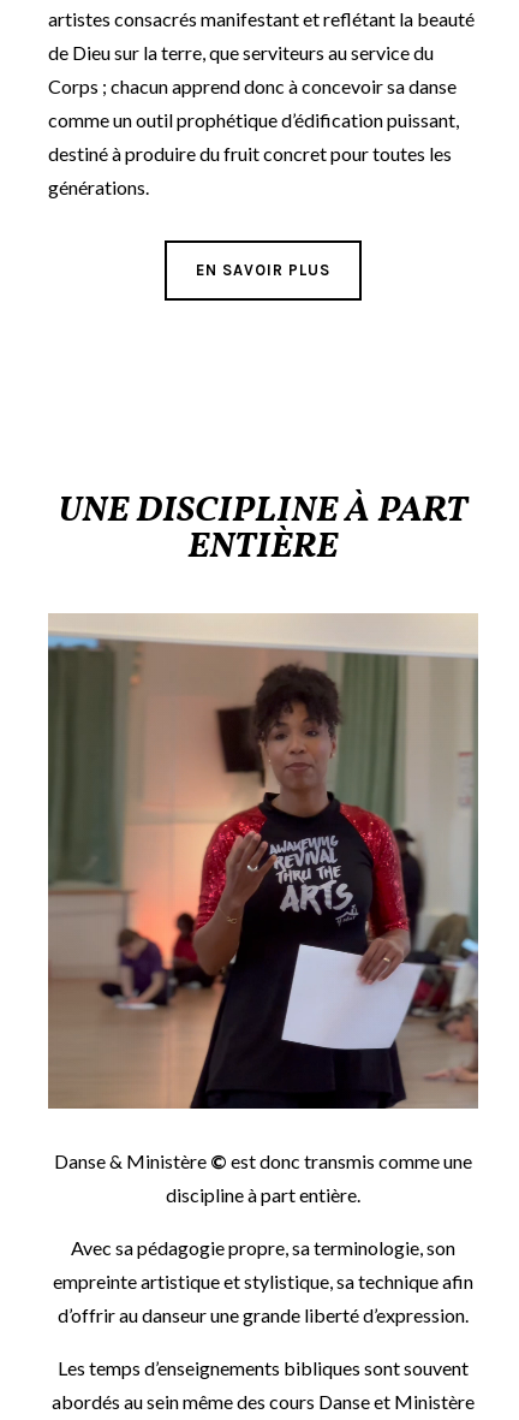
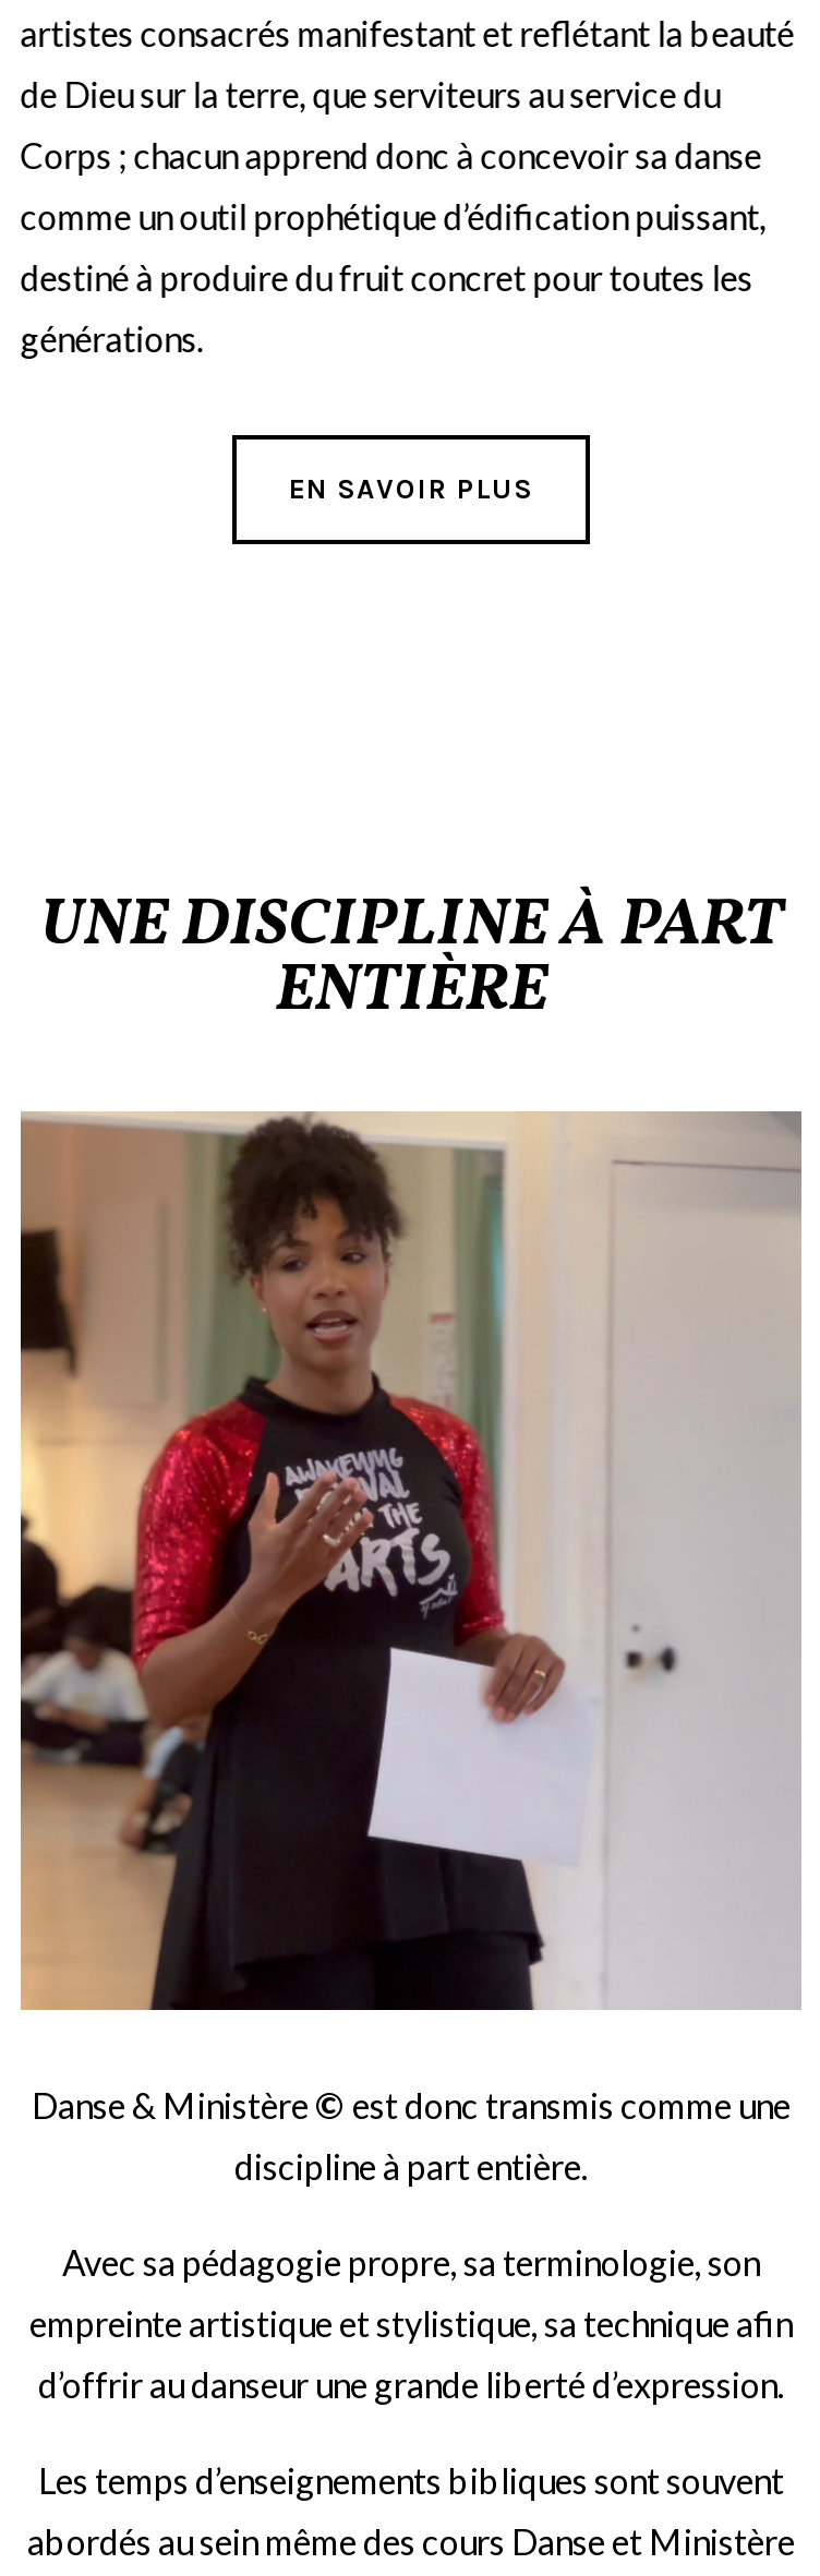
[47,613,478,1110] [image] -> [19,1110,801,2011] [image]

